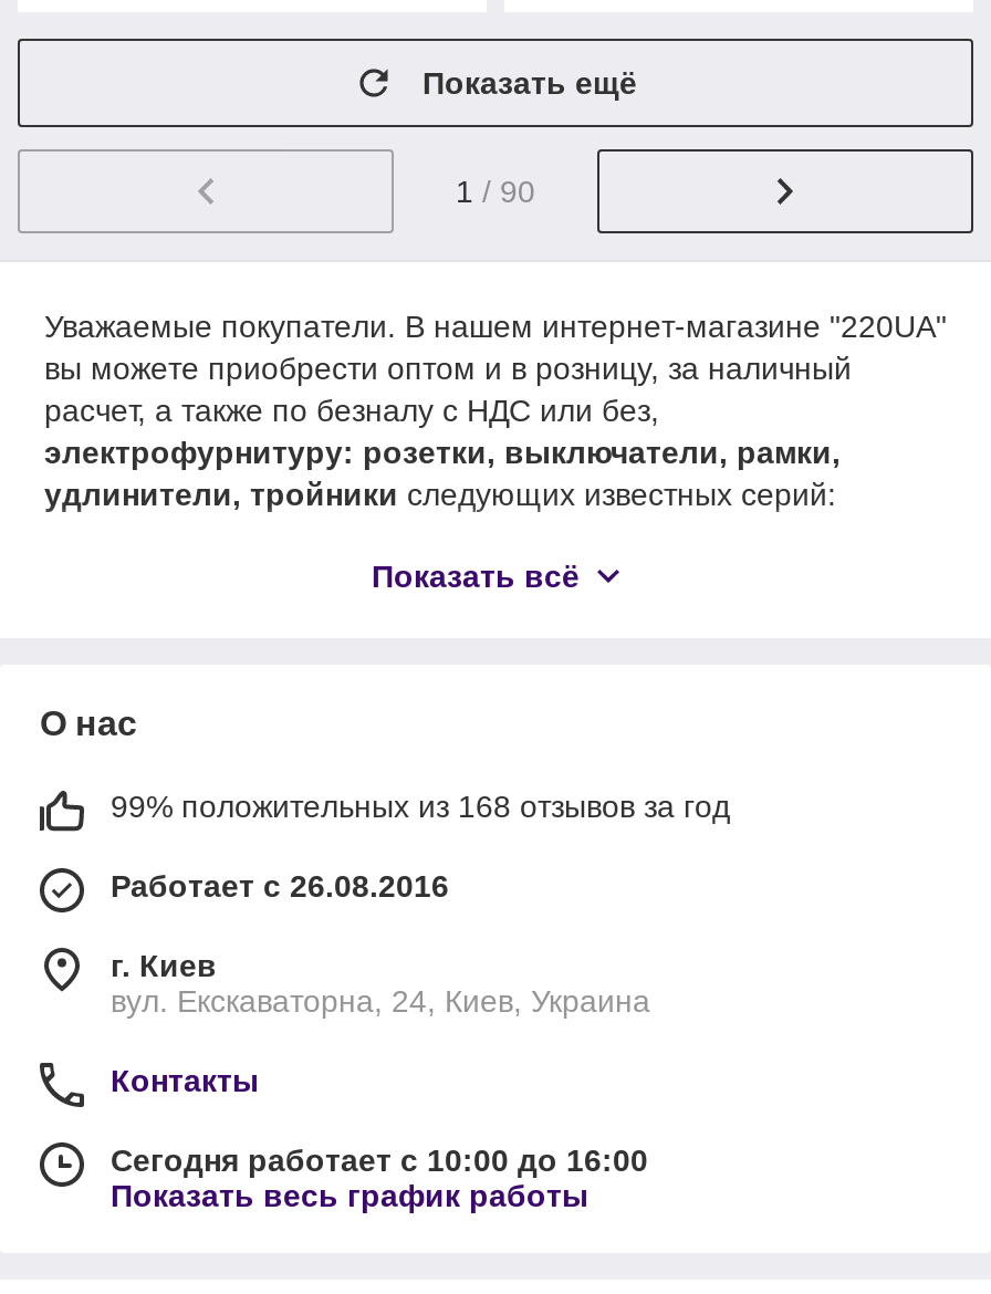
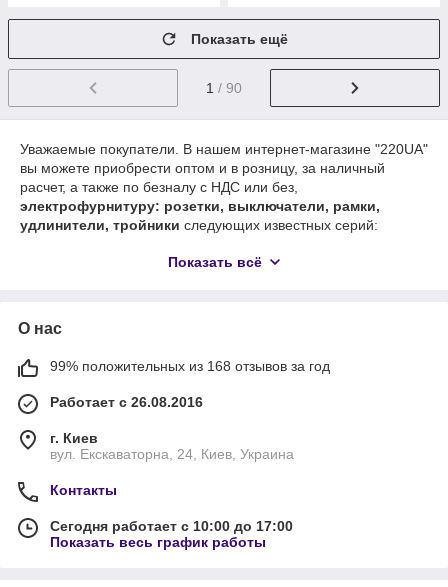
[111,1143,648,1178] Сегодня работает с 10:00 до 16:00 -> [50,518,293,534] Сегодня работает с 10:00 до 17:00

